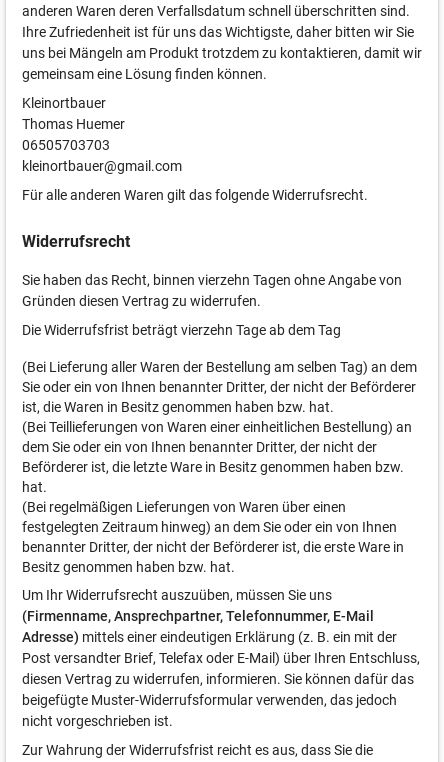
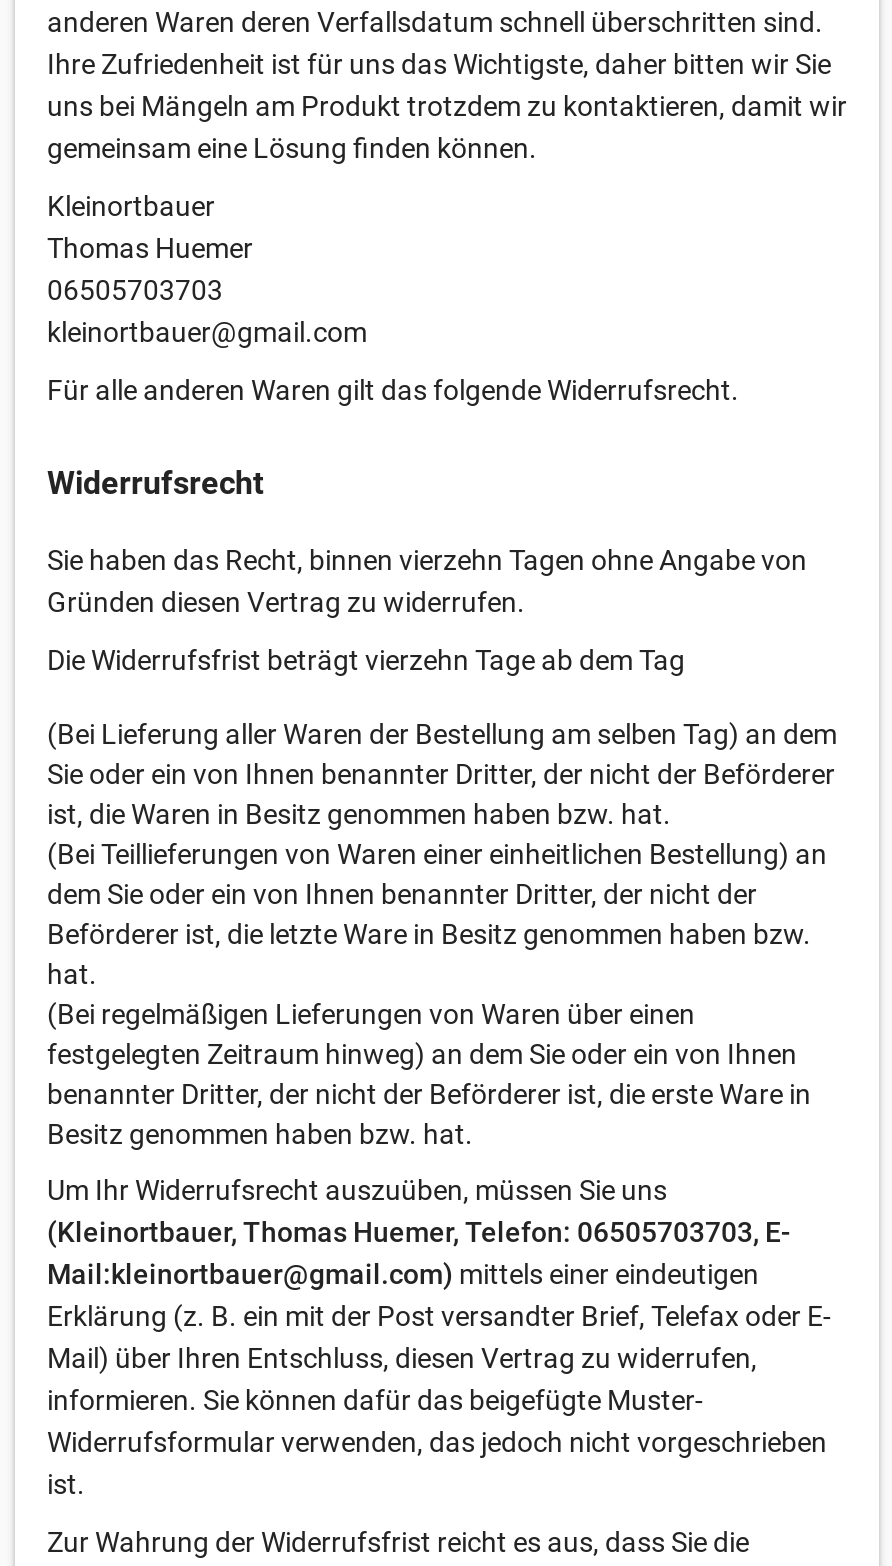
[22,608,420,729] (Firmenname, Ansprechpartner, Telefonnummer, E-Mail | Adresse) mittels einer eindeutigen Erklärung (z. B. ein mit der | Post versandter Brief, Telefax oder E-Mail) über Ihren Entschluss, | diesen Vertrag zu widerrufen, informieren. Sie können dafür das | beigefügte Muster-Widerrufsformular verwenden, das jedoch | nicht vorgeschrieben ist. -> [47,1216,831,1500] (Kleinortbauer, Thomas Huemer, Telefon: 06505703703, E- | Mail:kleinortbauer@gmail.com) mittels einer eindeutigen | Erklärung (z. B. ein mit der Post versandter Brief, Telefax oder E- | Mail) über Ihren Entschluss, diesen Vertrag zu widerrufen, | informieren. Sie können dafür das beigefügte Muster- | Widerrufsformular verwenden, das jedoch nicht vorgeschrieben | ist.

